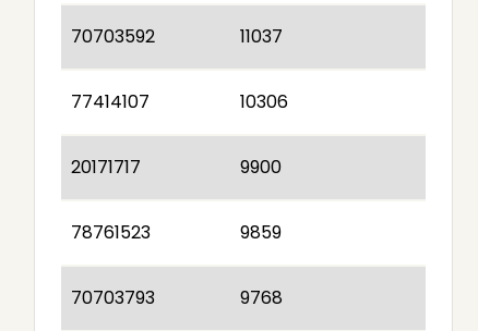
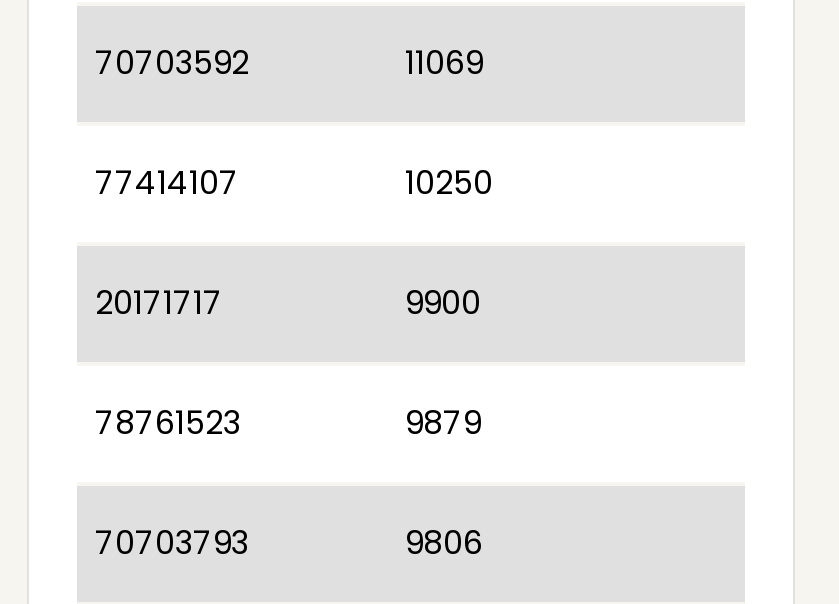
[240,24,283,49] 11037 -> [405,40,483,86] 11069
[240,89,288,114] 10306 -> [405,160,493,206] 10250
[240,220,282,245] 9859 -> [405,400,481,446] 9879
[240,285,283,310] 9768 -> [405,520,483,566] 9806

